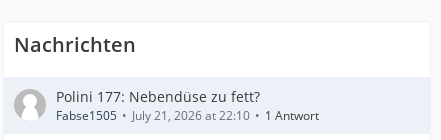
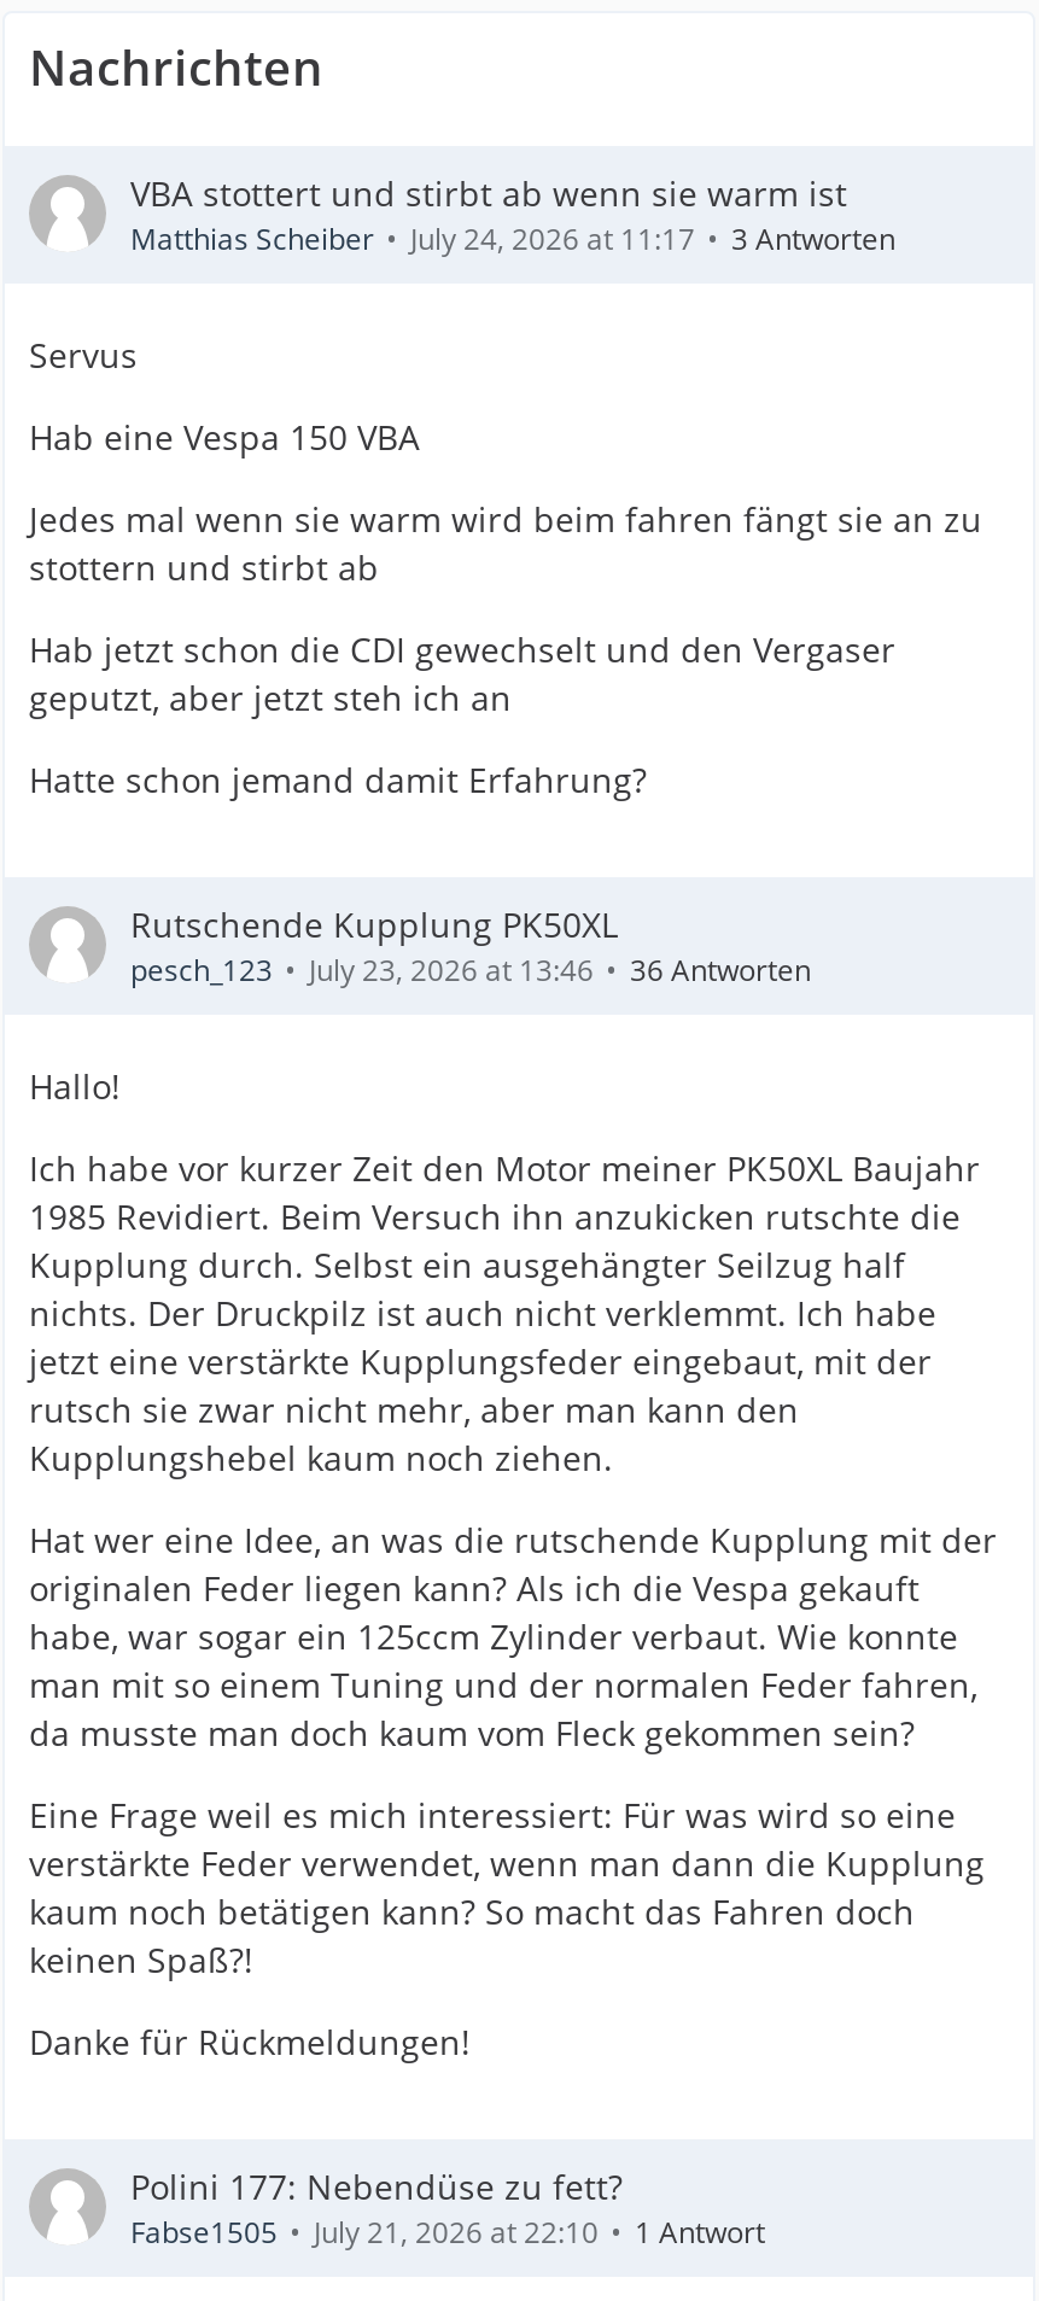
none -> [29,169,997,2063] VBA stottert und stirbt ab wenn sie warm ist | Matthias Scheiber | July 24, 2026 at 11:17 | 3 Antworten | Servus | Hab eine Vespa 150 VBA | Jedes mal wenn sie warm wird beim fahren fängt sie an zu | stottern und stirbt ab | Hab jetzt schon die CDI gewechselt und den Vergaser | geputzt, aber jetzt steh ich an | Hatte schon jemand damit Erfahrung? | Rutschende Kupplung PK50XL | pesch_123 | July 23, 2026 at 13:46 | 36 Antworten | Hallo! | Ich habe vor kurzer Zeit den Motor meiner PK50XL Baujahr | 1985 Revidiert. Beim Versuch ihn anzukicken rutschte die | Kupplung durch. Selbst ein ausgehängter Seilzug half | nichts. Der Druckpilz ist auch nicht verklemmt. Ich habe | jetzt eine verstärkte Kupplungsfeder eingebaut, mit der | rutsch sie zwar nicht mehr, aber man kann den | Kupplungshebel kaum noch ziehen. | Hat wer eine Idee, an was die rutschende Kupplung mit der | originalen Feder liegen kann? Als ich die Vespa gekauft | habe, war sogar ein 125ccm Zylinder verbaut. Wie konnte | man mit so einem Tuning und der normalen Feder fahren, | da musste man doch kaum vom Fleck gekommen sein? | Eine Frage weil es mich interessiert: Für was wird so eine | verstärkte Feder verwendet, wenn man dann die Kupplung | kaum noch betätigen kann? So macht das Fahren doch | keinen Spaß?! | Danke für Rückmeldungen!

